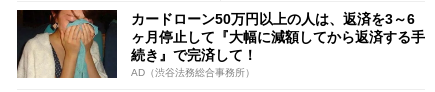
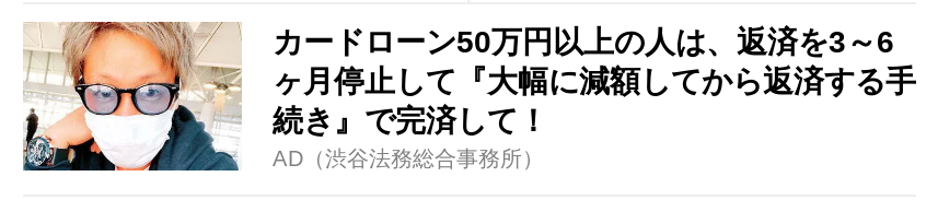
[16,9,118,79] [image] -> [23,20,242,173] [image]

